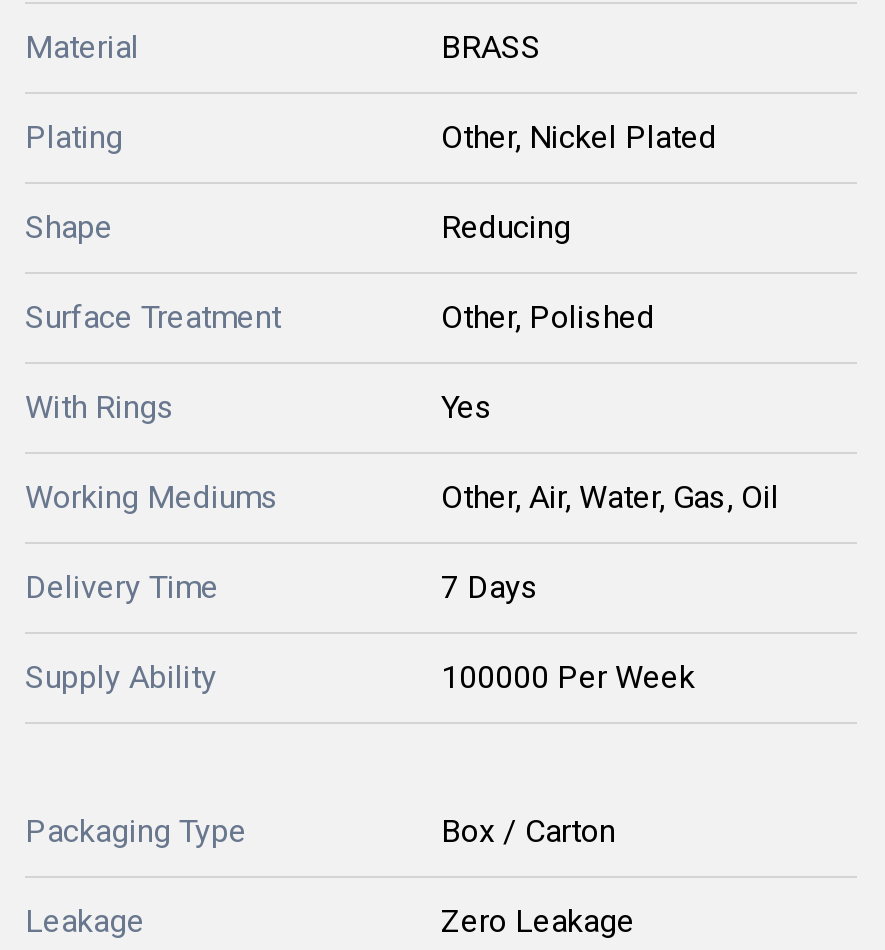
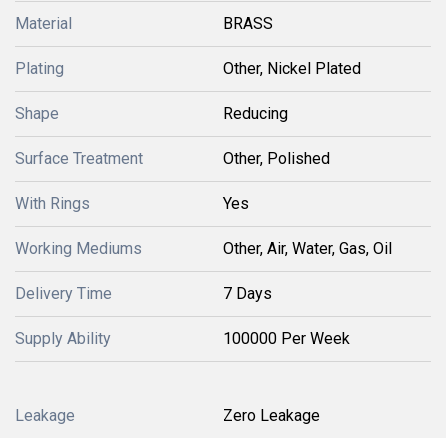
[25,812,615,850] Packaging Type | Box / Carton -> none

